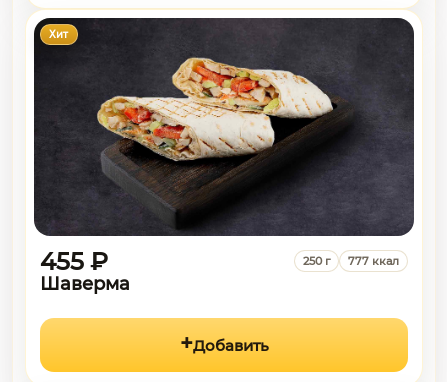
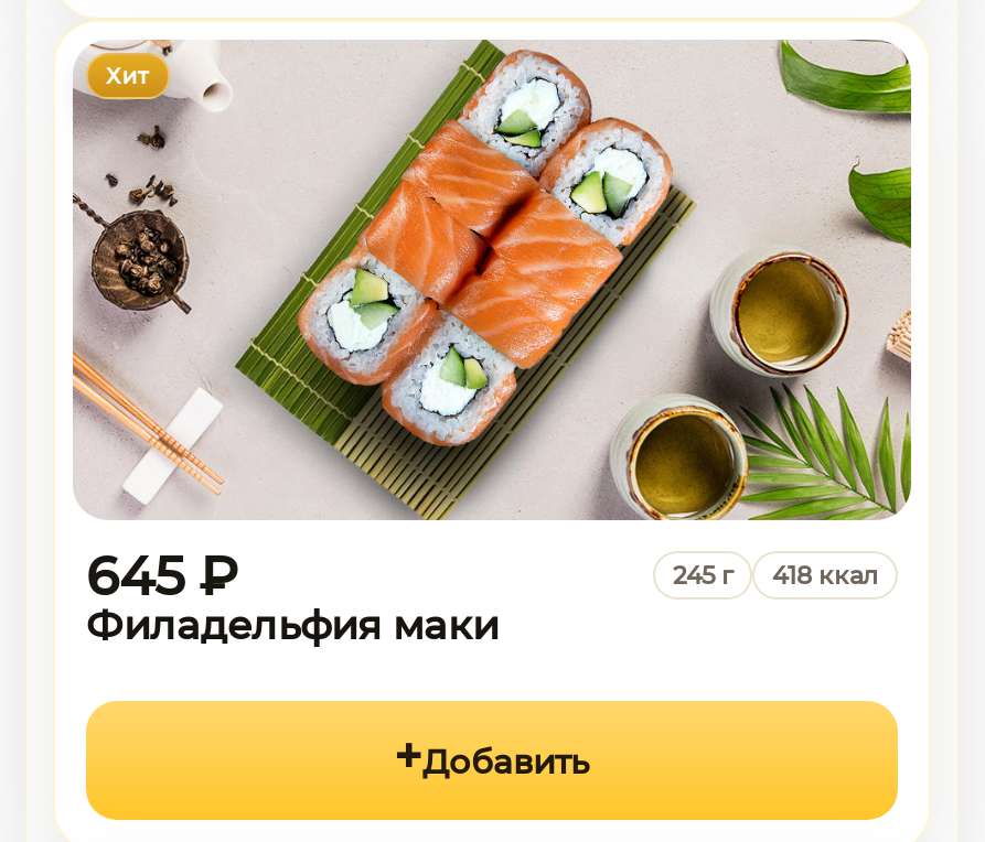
[33,17,415,295] [image] | 455 ₽ | 250 г | 777 ккал | Шаверма -> [71,40,913,650] [image] | 645 ₽ | 245 г | 418 ккал | Филадельфия маки

